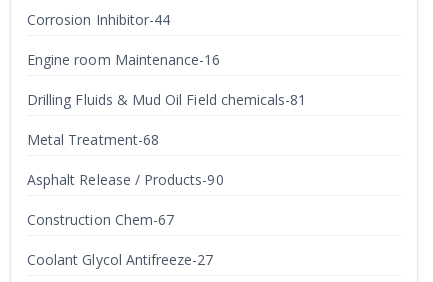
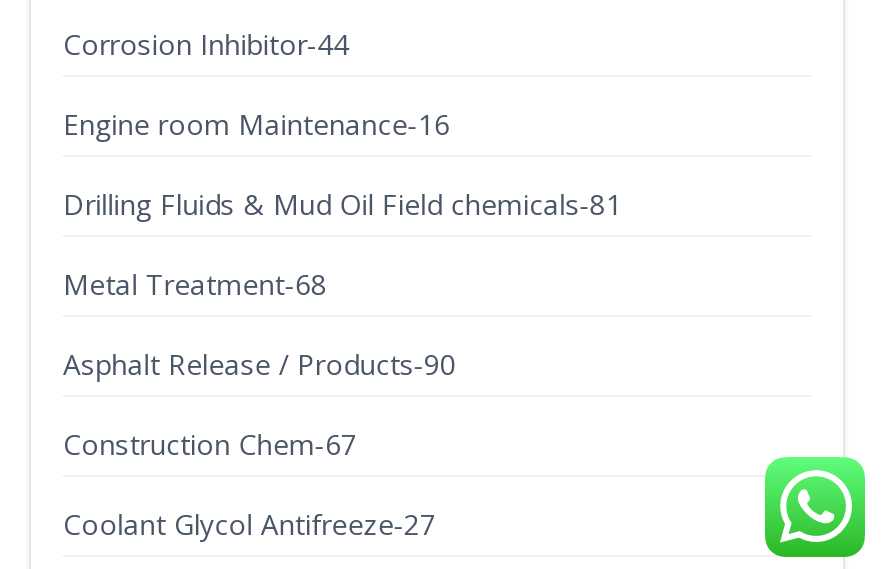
none -> [763,455,867,559] [image]

